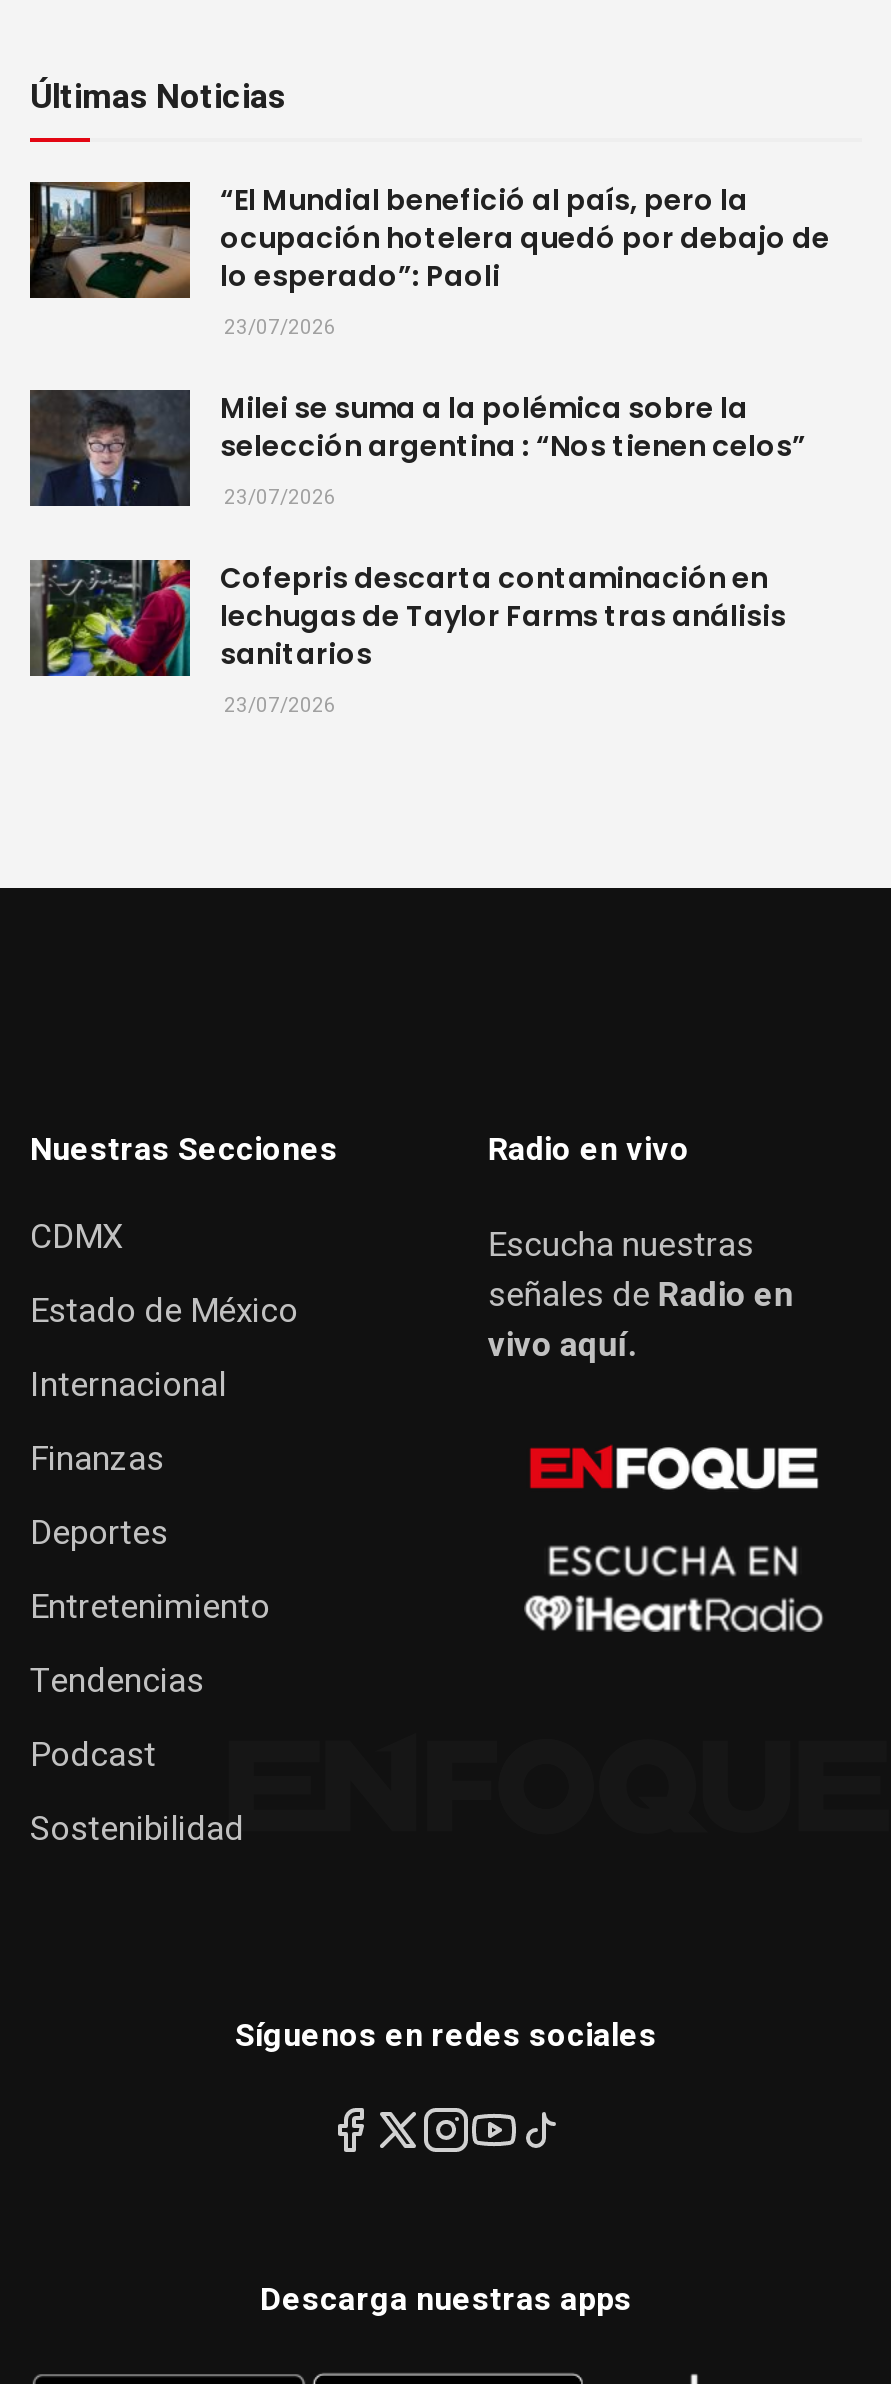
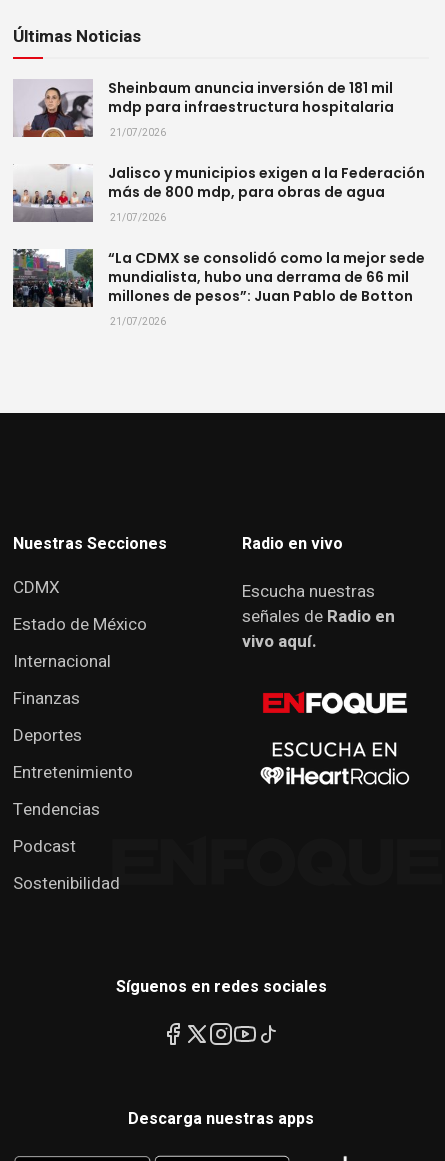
[28,180,830,343] [image] | “El Mundial benefició al país, pero la | ocupación hotelera quedó por debajo de | lo esperado”: Paoli | 23/07/2026 -> [13,78,394,140] [image] | Sheinbaum anuncia inversión de 181 mil | mdp para infraestructura hospitalaria | 21/07/2026
[28,388,806,513] [image] | Milei se suma a la polémica sobre la | selección argentina : “Nos tienen celos” | 23/07/2026 -> [12,163,425,225] [image] | Jalisco y municipios exigen a la Federación | más de 800 mdp, para obras de agua | 21/07/2026
[30,558,786,721] [image] | Cofepris descarta contaminación en | lechugas de Taylor Farms tras análisis | sanitarios | 23/07/2026 -> [13,248,425,329] [image] | “La CDMX se consolidó como la mejor sede | mundialista, hubo una derrama de 66 mil | millones de pesos”: Juan Pablo de Botton | 21/07/2026

